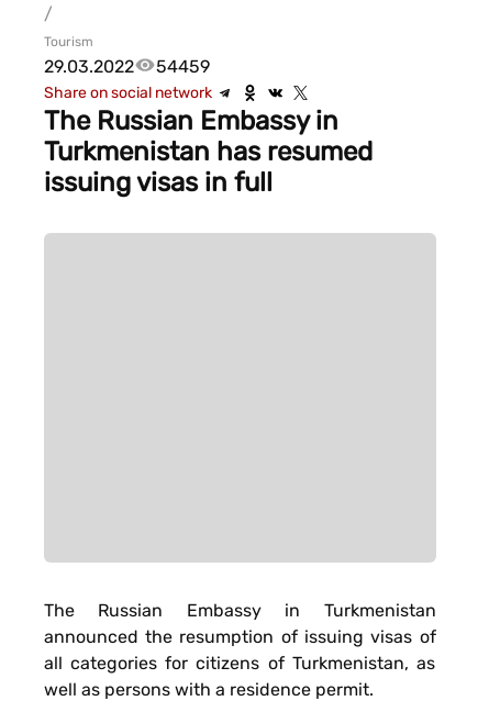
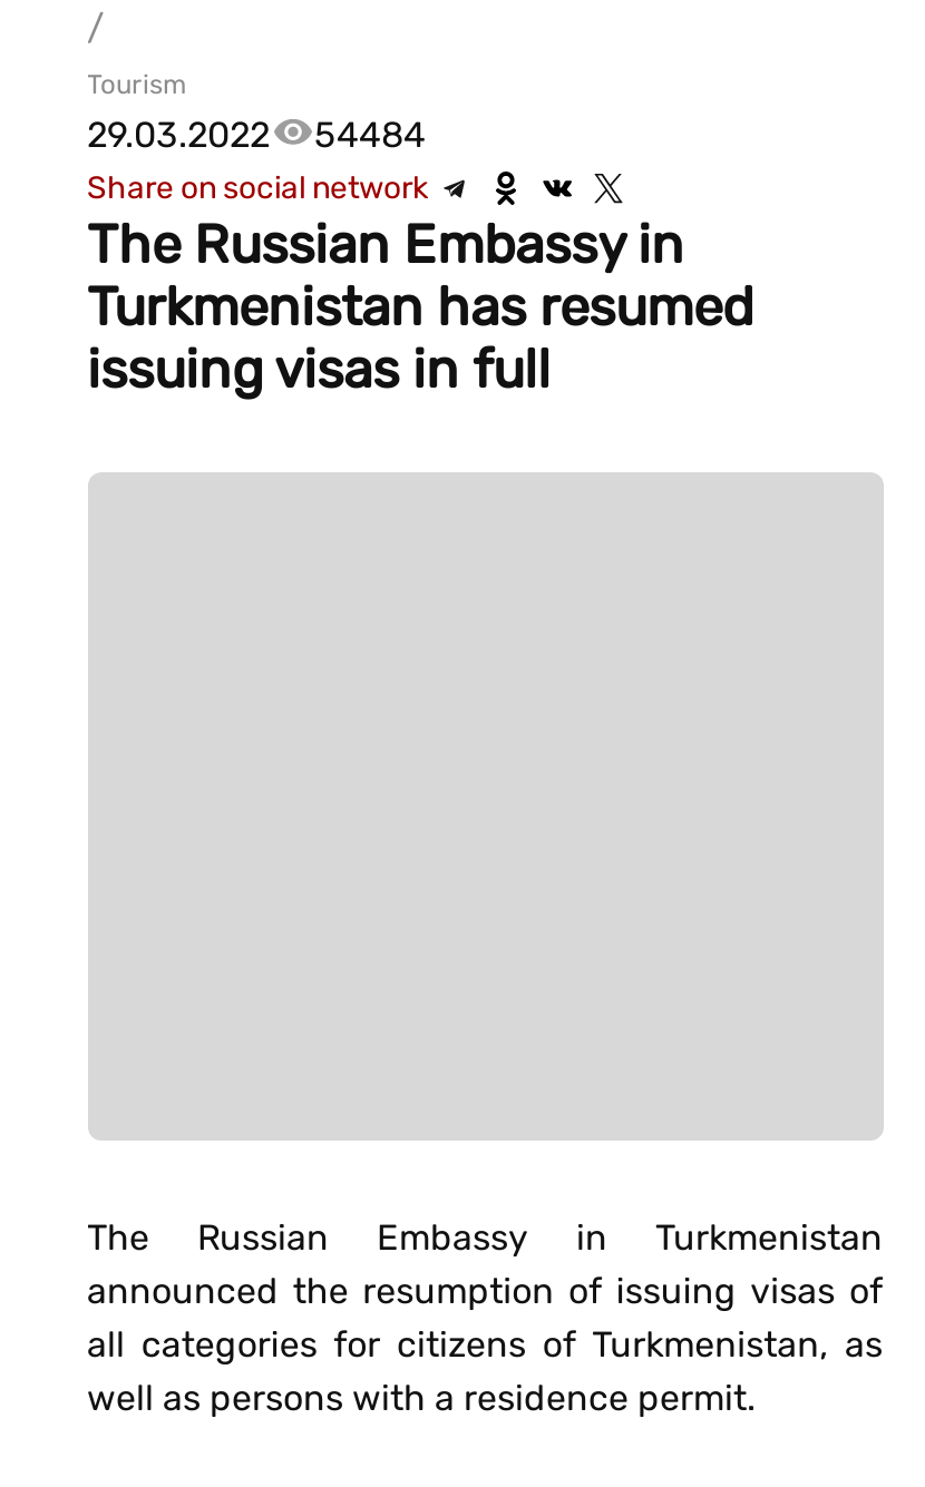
[43,56,209,77] 29.03.2022 54459 -> [87,114,426,156] 29.03.2022 54484

